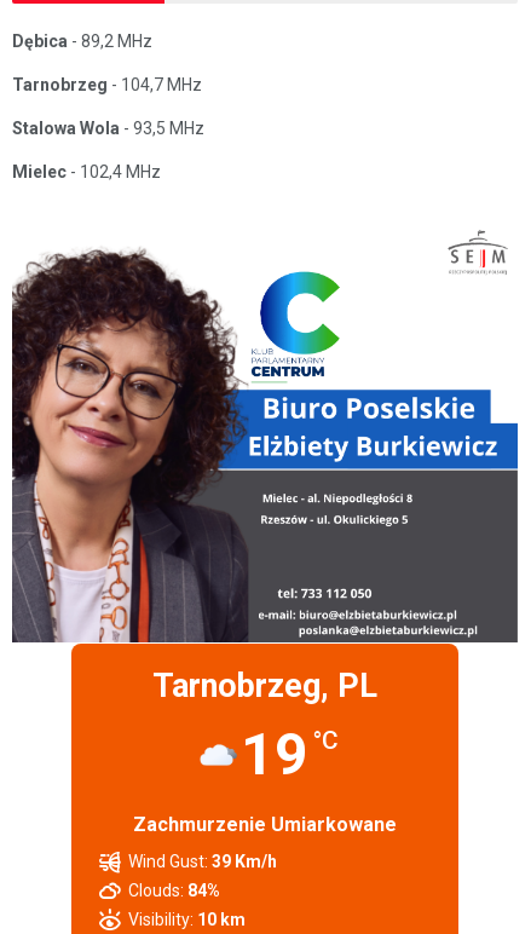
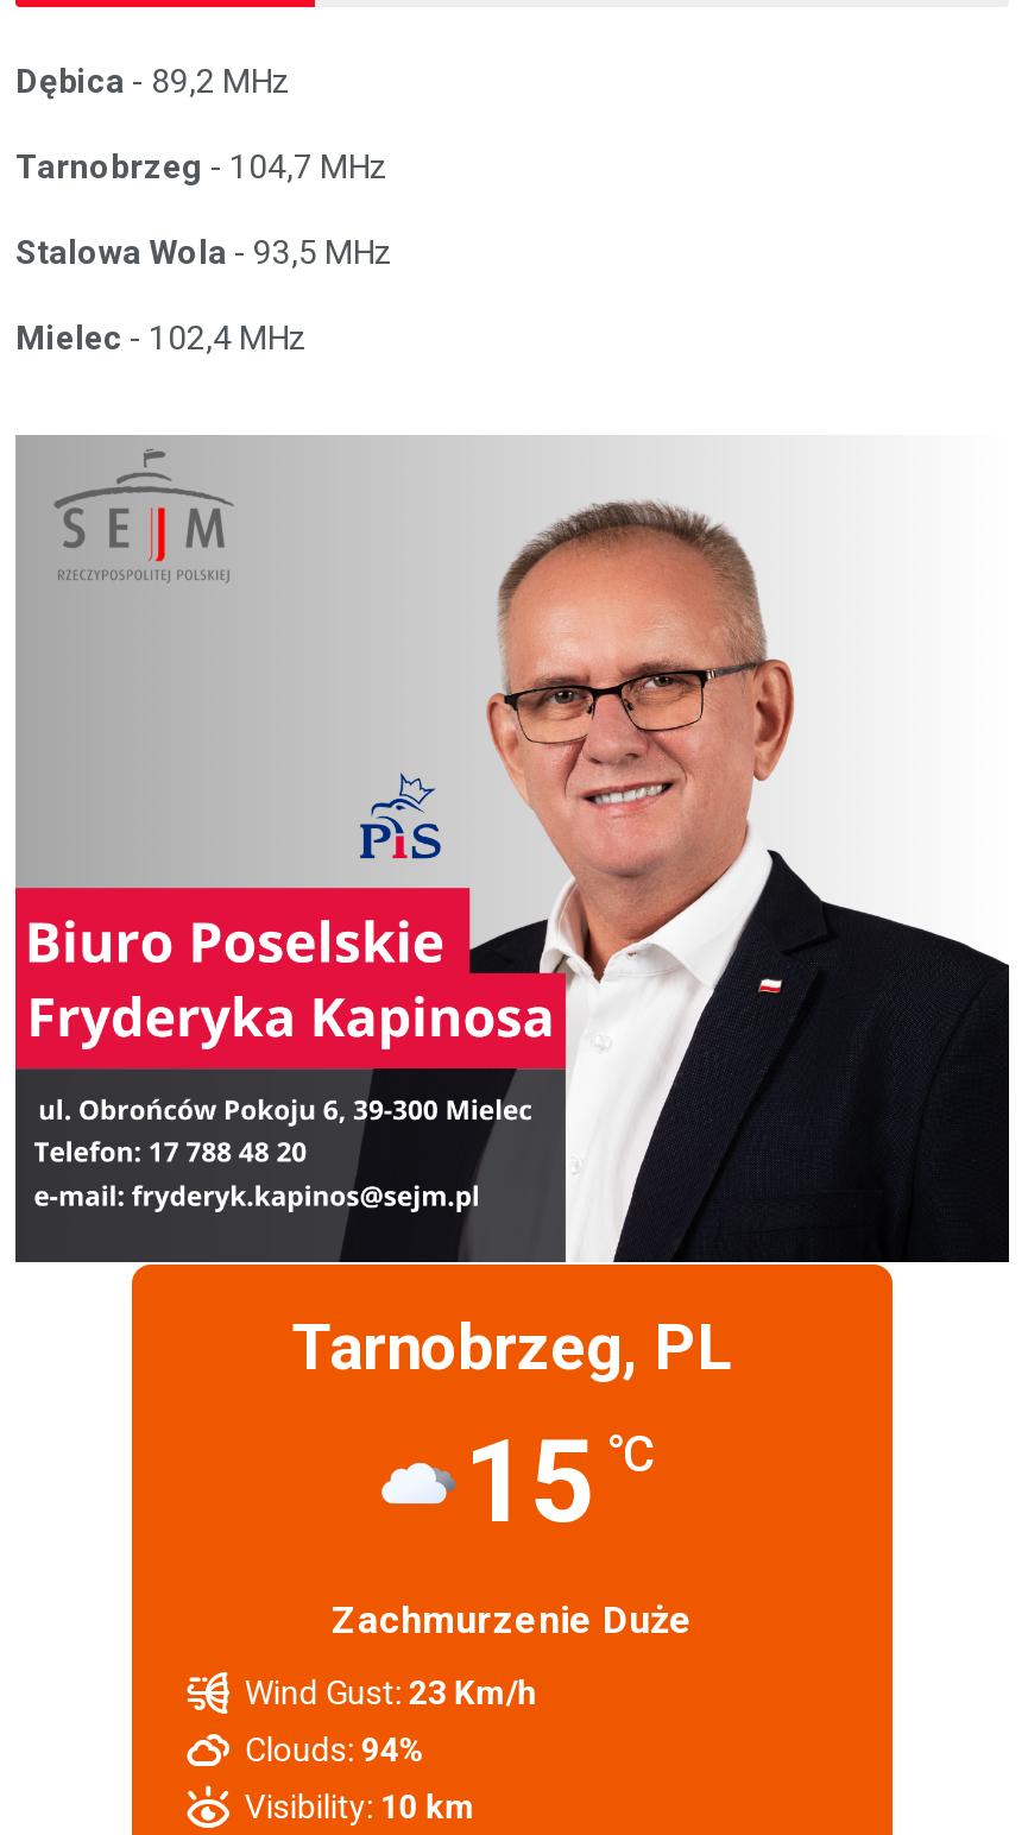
[11,223,519,644] [image] -> [13,435,1009,1265] [image]
[240,720,338,789] 19 °C -> [463,1414,656,1550] 15 °C
[133,813,397,836] Zachmurzenie Umiarkowane -> [332,1597,693,1642] Zachmurzenie Duże
[129,852,277,871] Wind Gust: 39 Km/h -> [245,1673,537,1711] Wind Gust: 23 Km/h
[129,881,221,900] Clouds: 84% -> [245,1730,425,1768] Clouds: 94%

